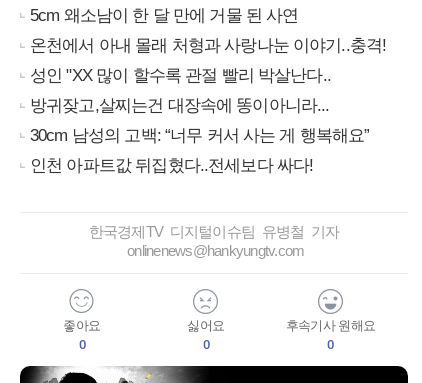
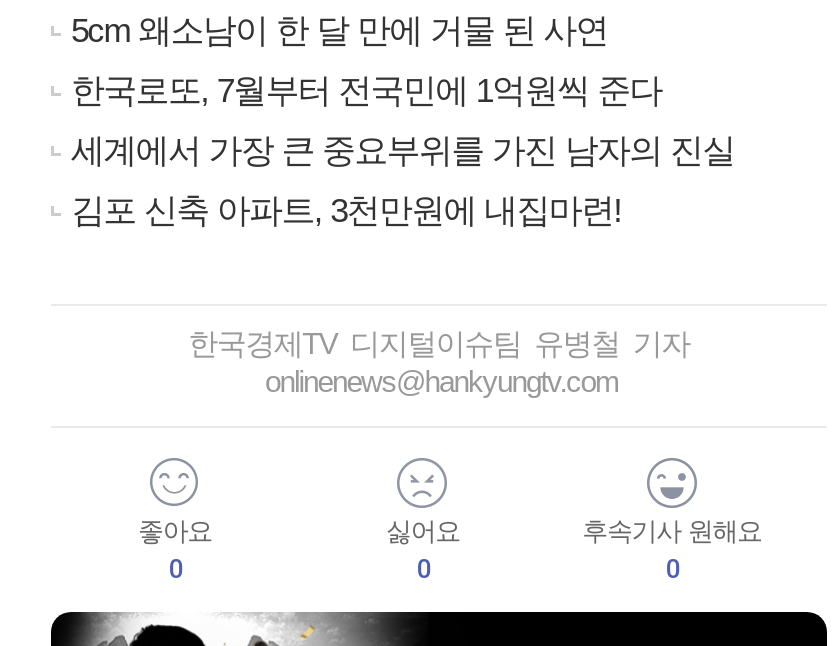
[30,36,386,175] 온천에서 아내 몰래 처형과 사랑나눈 이야기..충격! | 성인 "XX 많이 할수록 관절 빨리 박살난다.. | 방귀잦고,살찌는건 대장속에 똥이아니라... | 30cm 남성의 고백: “너무 커서 사는 게 행복해요” | 인천 아파트값 뒤집혔다..전세보다 싸다! -> [71,73,735,231] 한국로또, 7월부터 전국민에 1억원씩 준다 | 세계에서 가장 큰 중요부위를 가진 남자의 진실 | 김포 신축 아파트, 3천만원에 내집마련!

